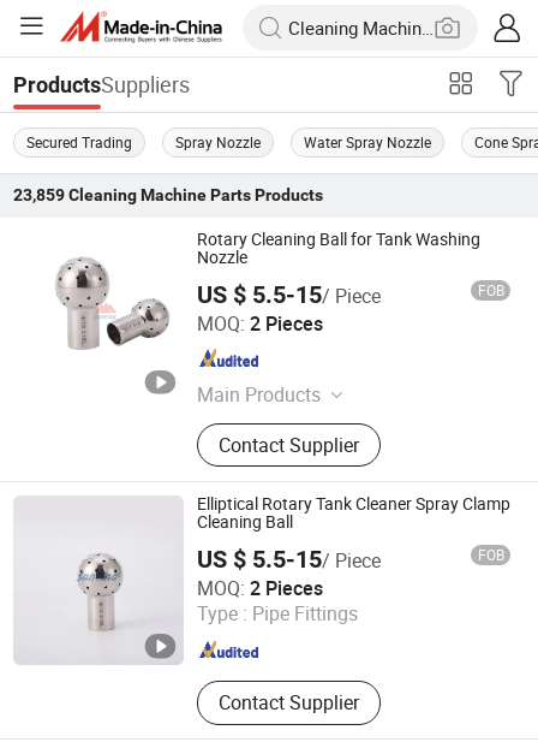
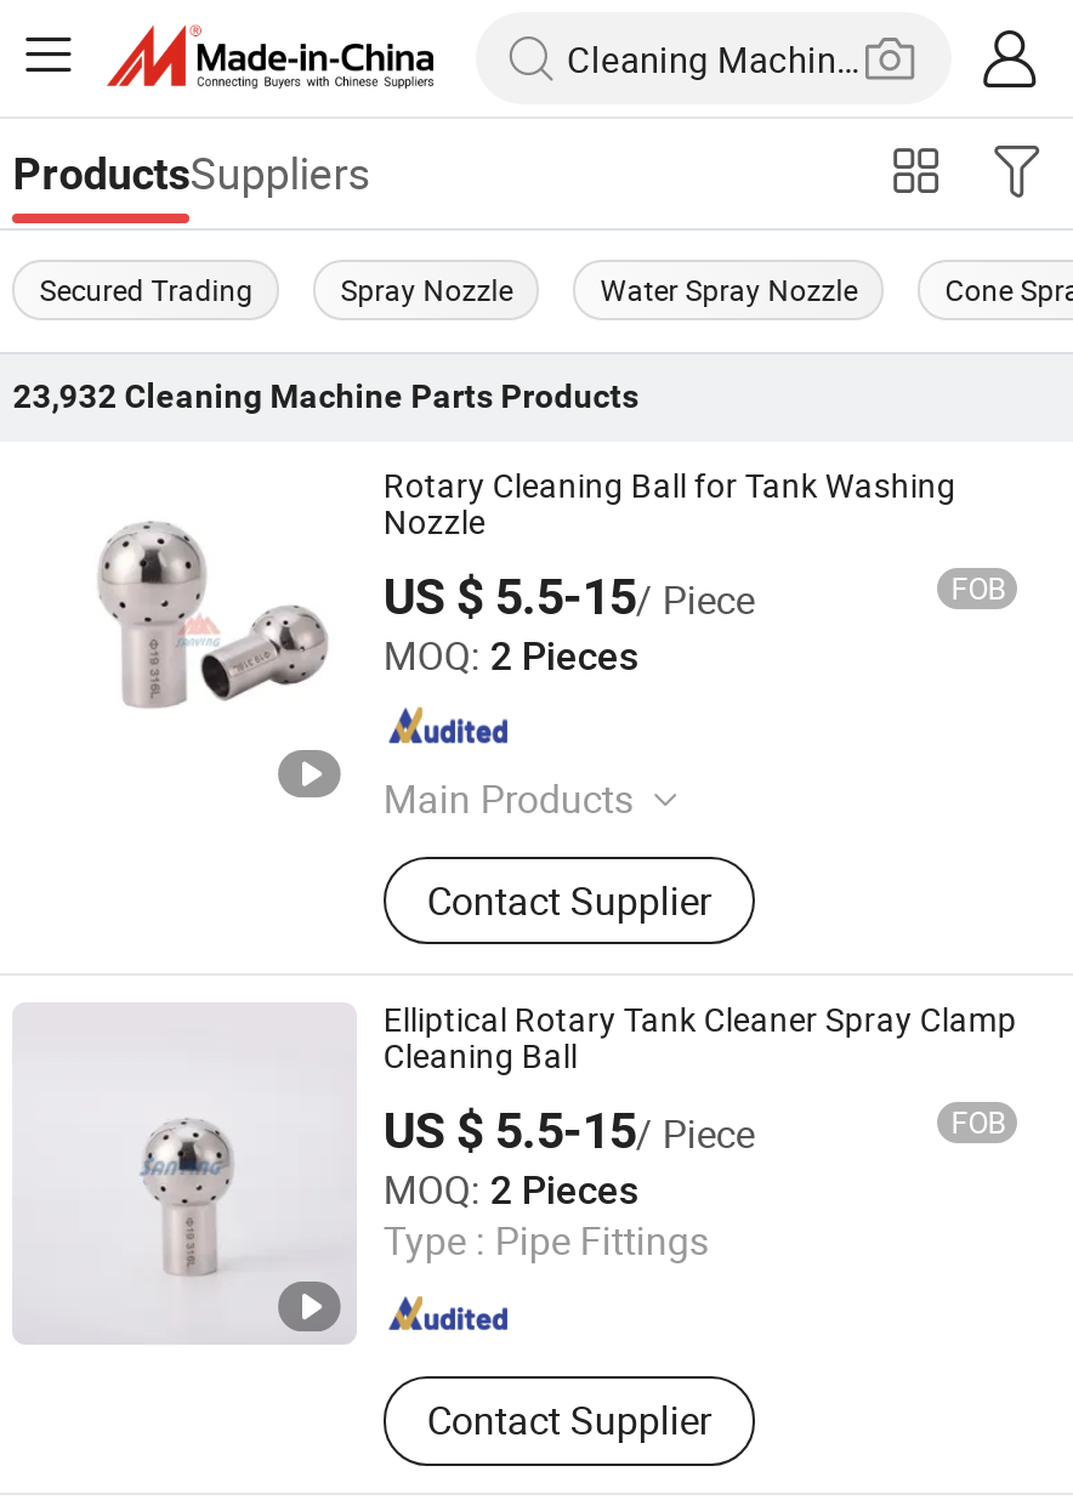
[14,185,323,204] 23,859 Cleaning Machine Parts Products -> [13,376,639,415] 23,932 Cleaning Machine Parts Products

